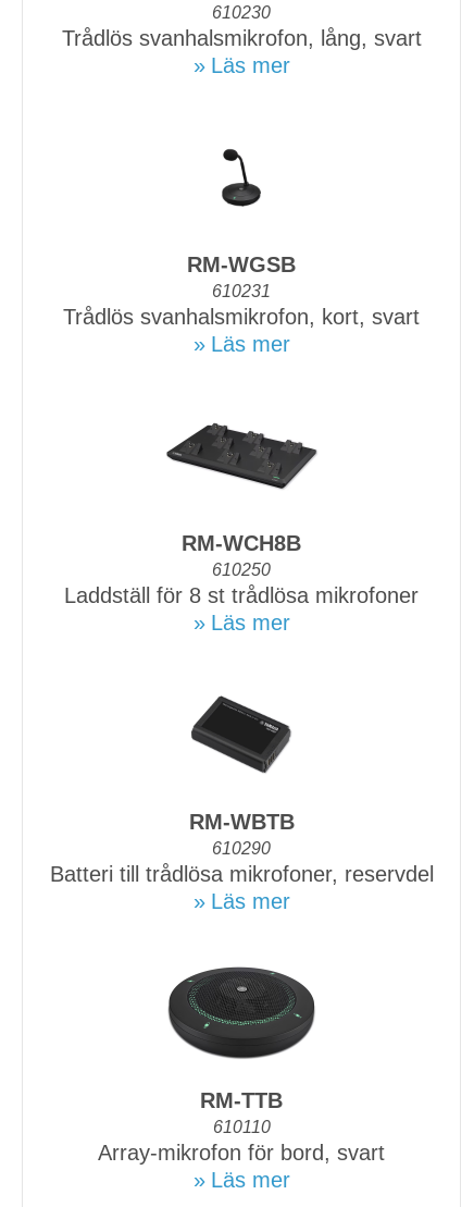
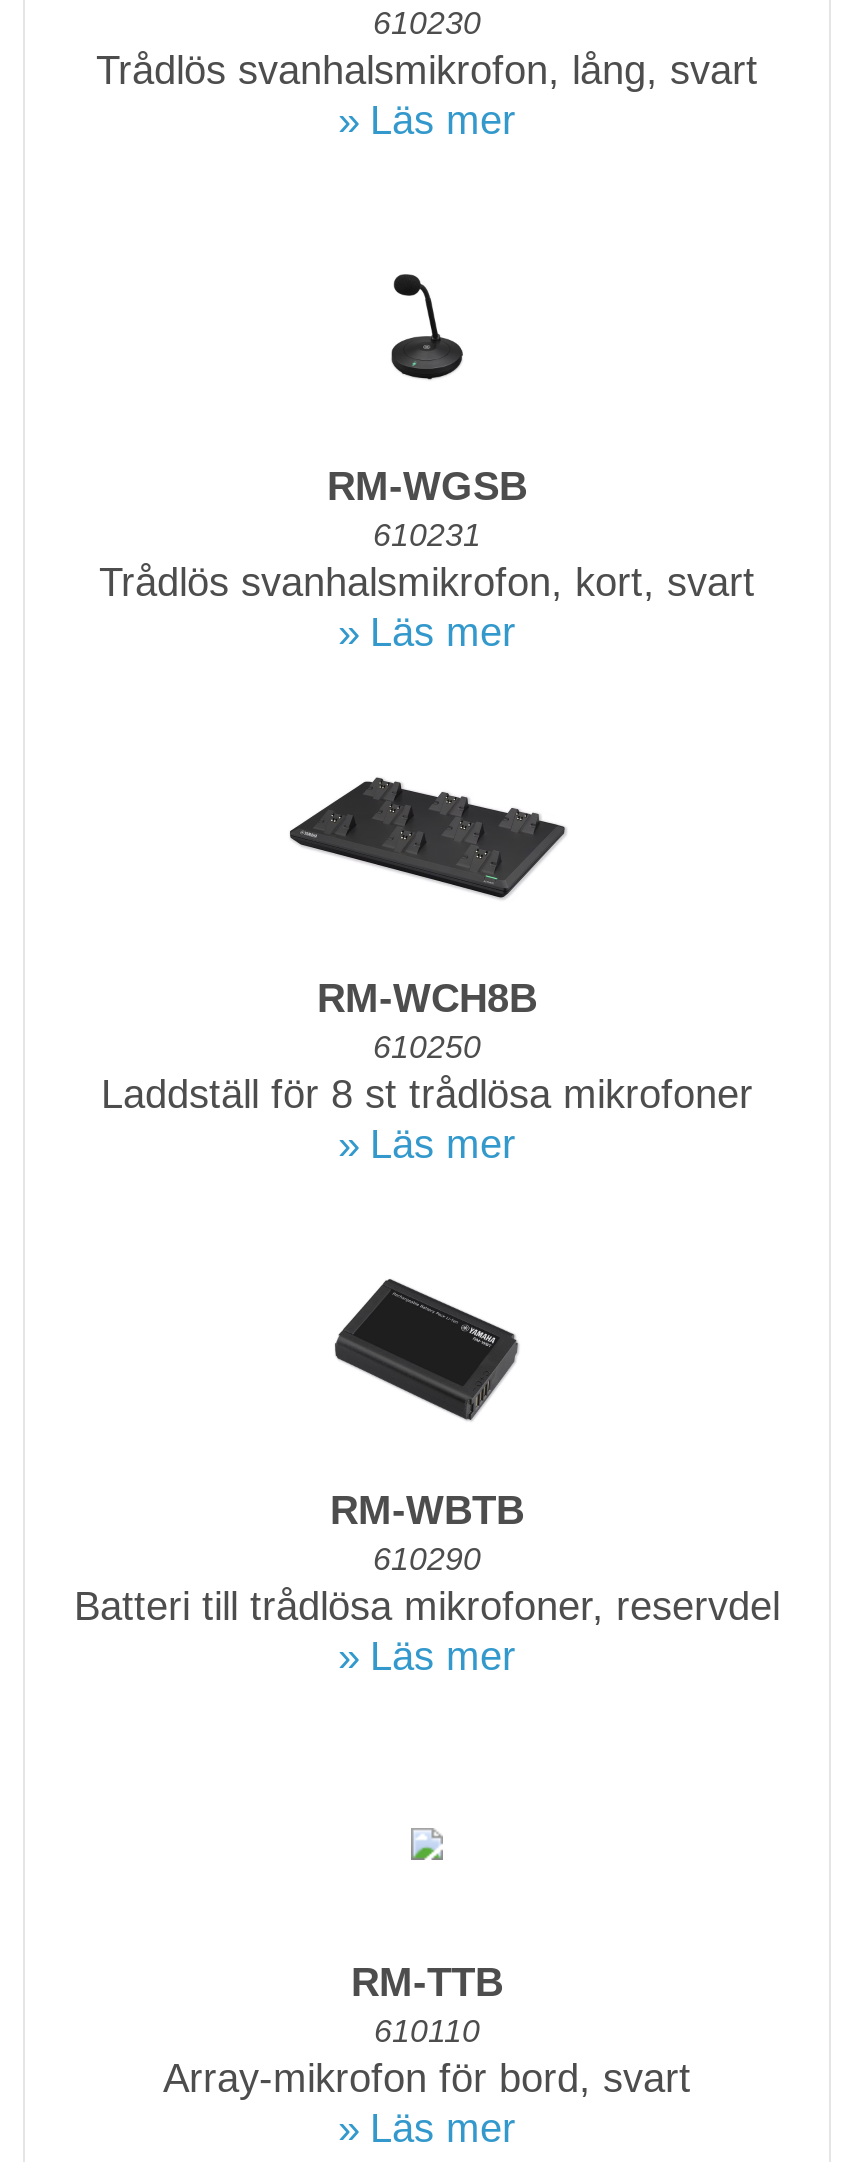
[167,966,316,1060] [image] -> none

